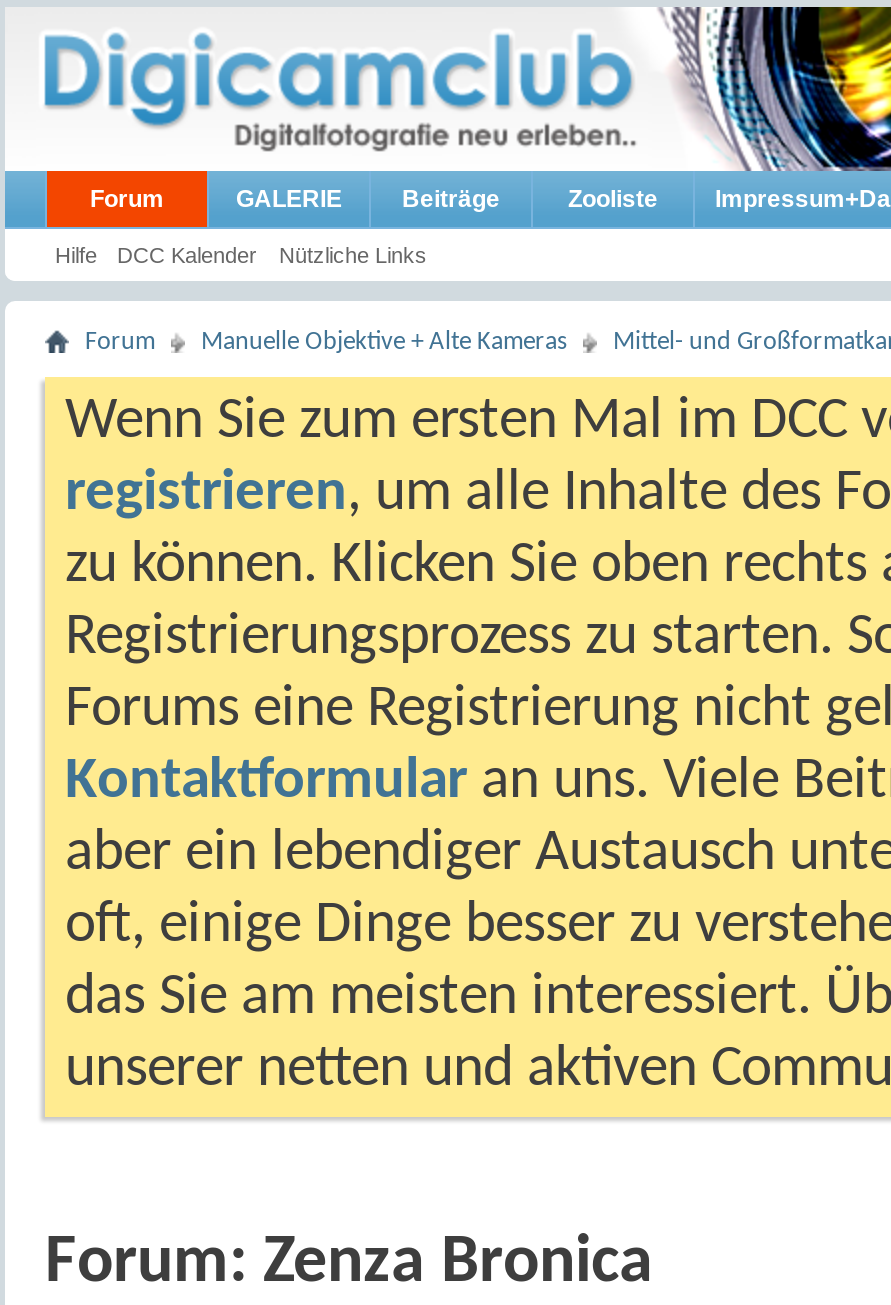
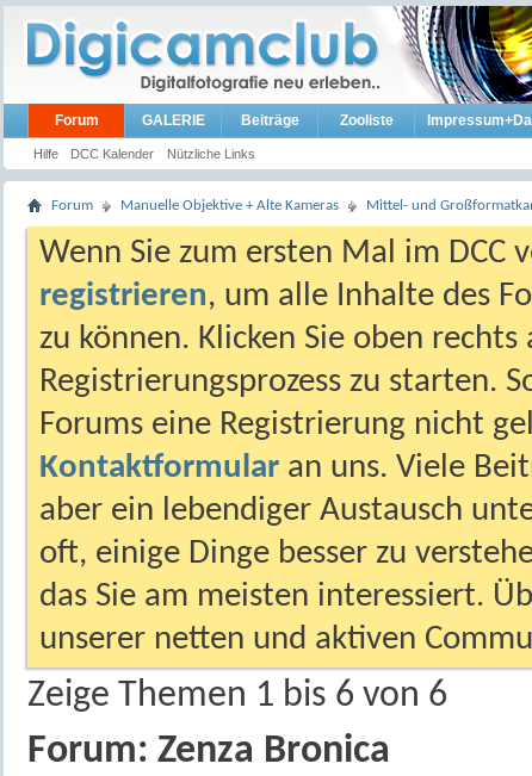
none -> [27,677,447,715] Zeige Themen 1 bis 6 von 6

